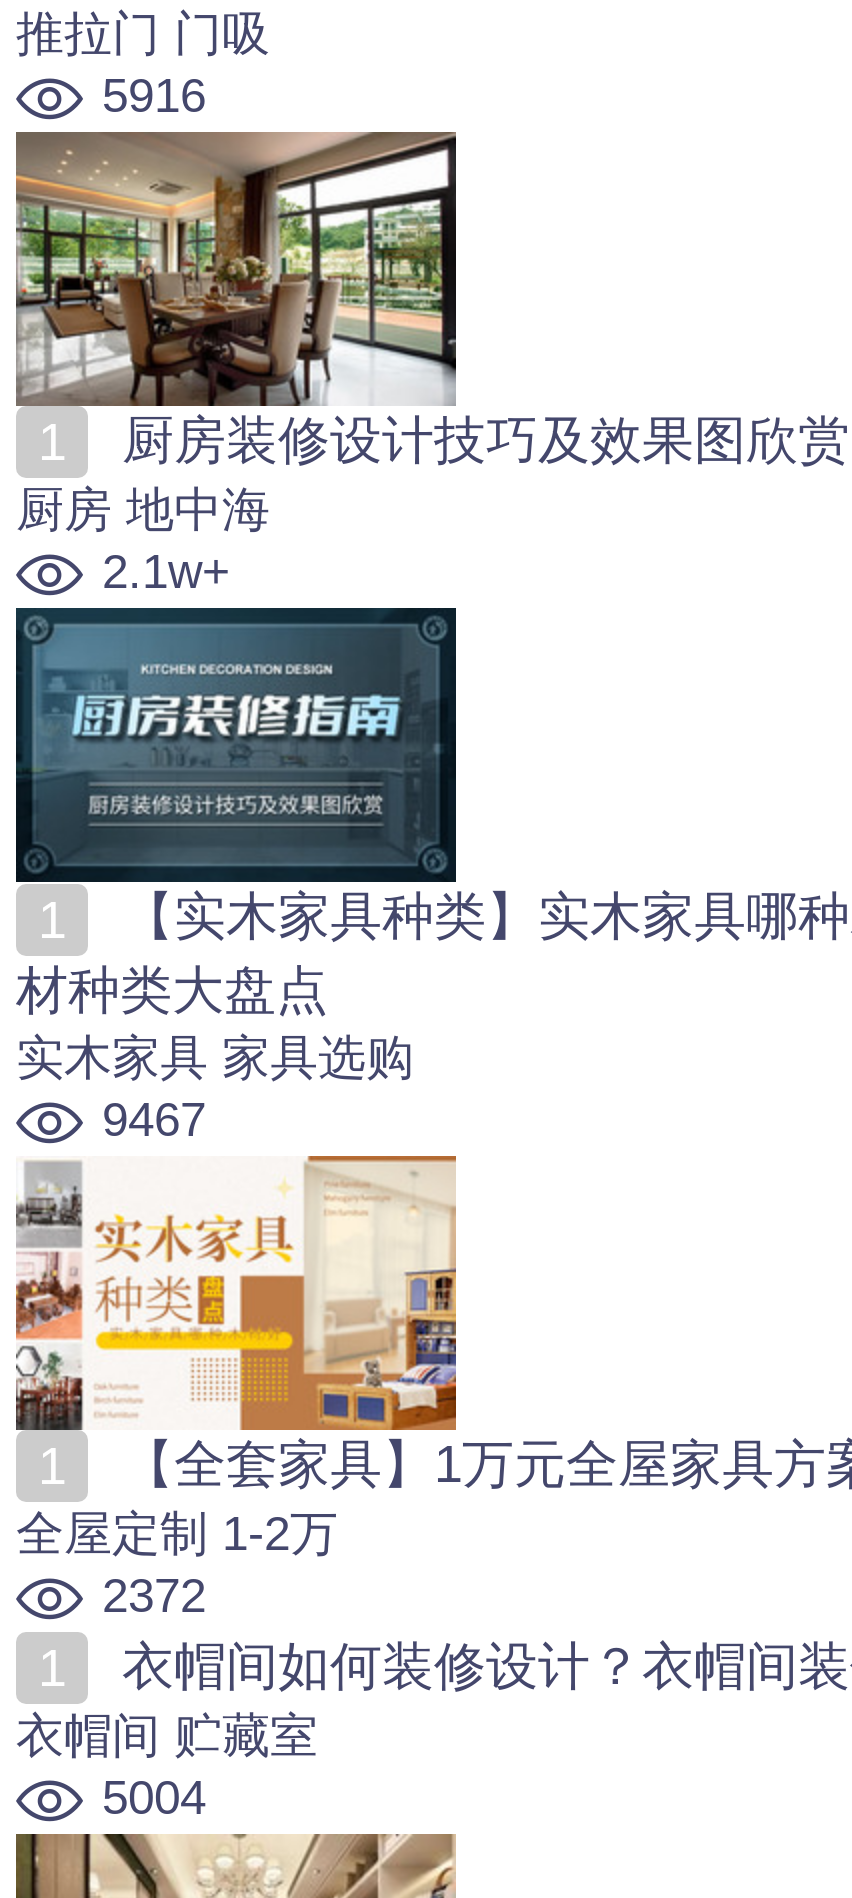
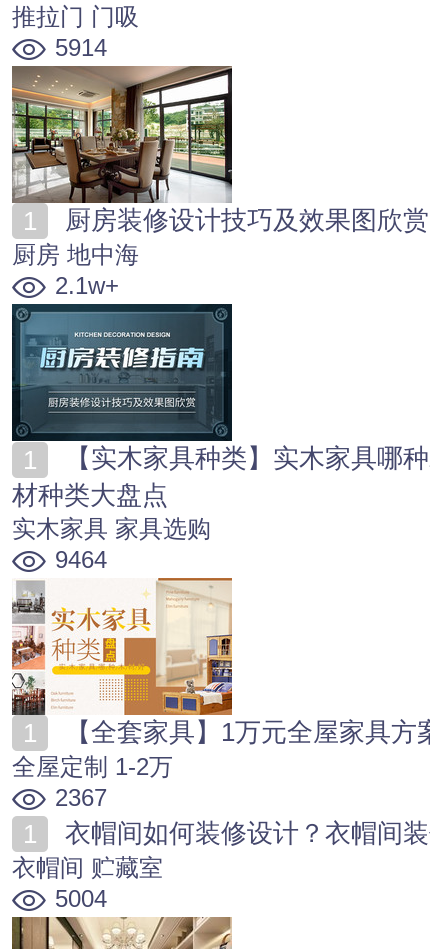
[88,68,206,122] 5916 -> [48,34,107,61] 5914
[88,1091,206,1145] 9467 -> [48,545,107,572] 9464
[88,1567,206,1621] 2372 -> [48,783,107,810] 2367

